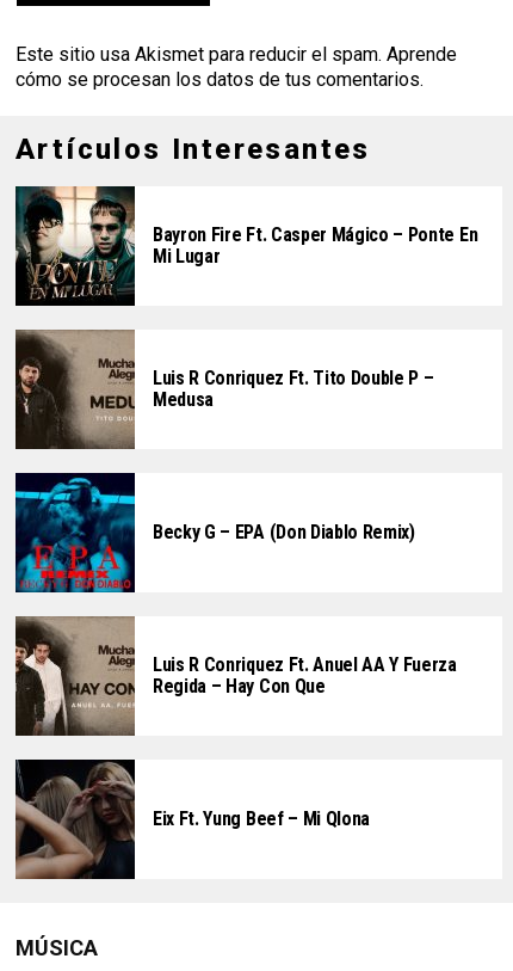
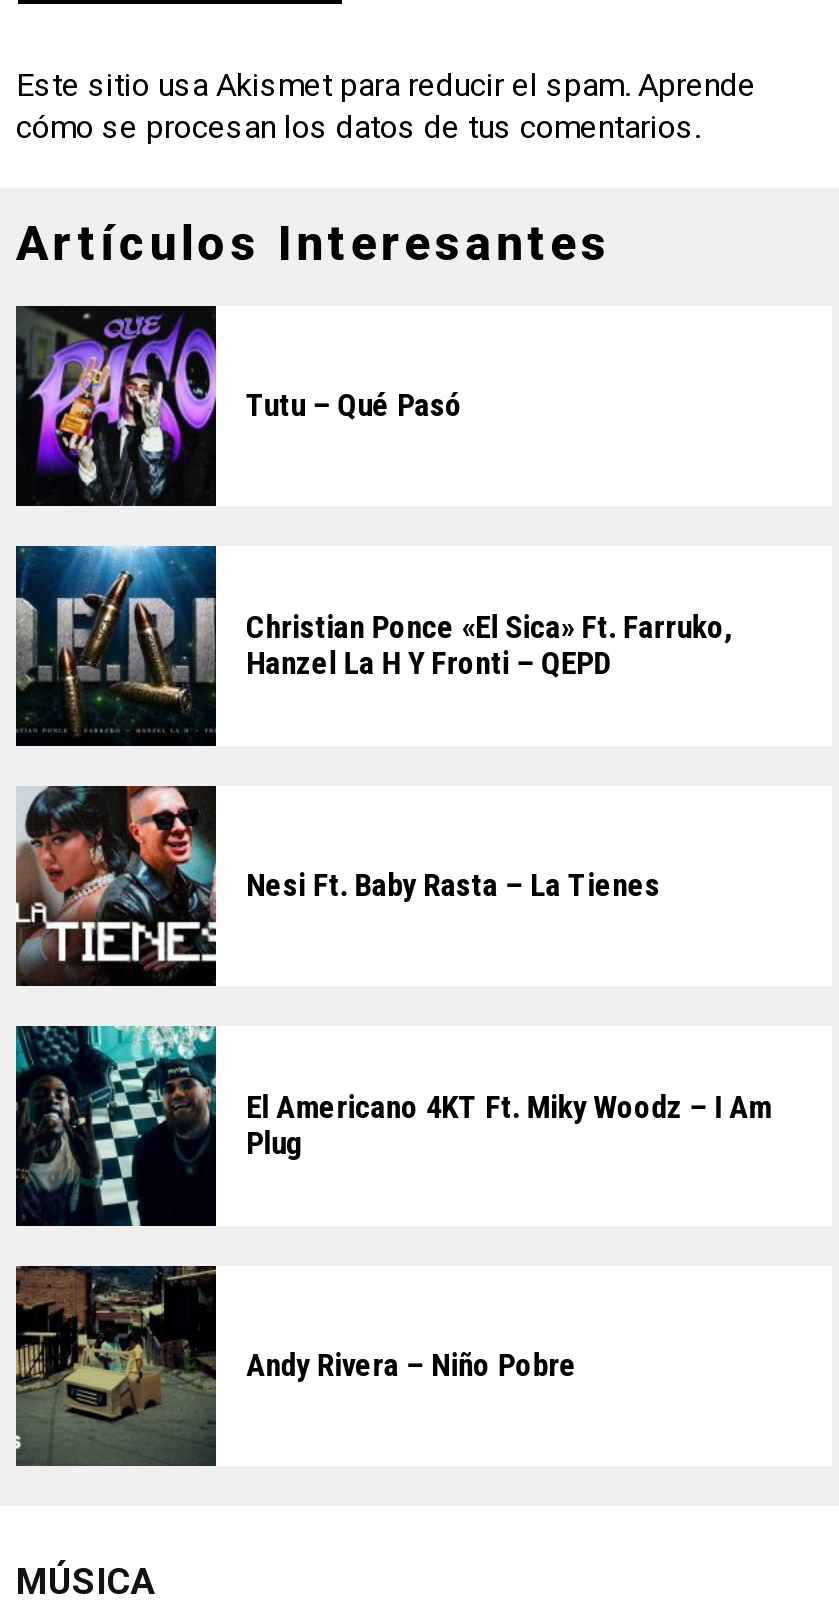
[16,185,477,303] [image] | Bayron Fire Ft. Casper Mágico – Ponte En | Mi Lugar -> [16,304,462,506] [image] | Tutu – Qué Pasó
[16,328,434,450] [image] | Luis R Conriquez Ft. Tito Double P – | Medusa -> [16,544,732,748] [image] | Christian Ponce «El Sica» Ft. Farruko, | Hanzel La H Y Fronti – QEPD
[14,472,415,594] [image] | Becky G – EPA (Don Diablo Remix) -> [14,784,660,988] [image] | Nesi Ft. Baby Rasta – La Tienes
[14,615,457,737] [image] | Luis R Conriquez Ft. Anuel AA Y Fuerza | Regida – Hay Con Que -> [14,1024,772,1228] [image] | El Americano 4KT Ft. Miky Woodz – I Am | Plug
[14,760,370,879] [image] | Eix Ft. Yung Beef – Mi Qlona -> [14,1266,577,1466] [image] | Andy Rivera – Niño Pobre

